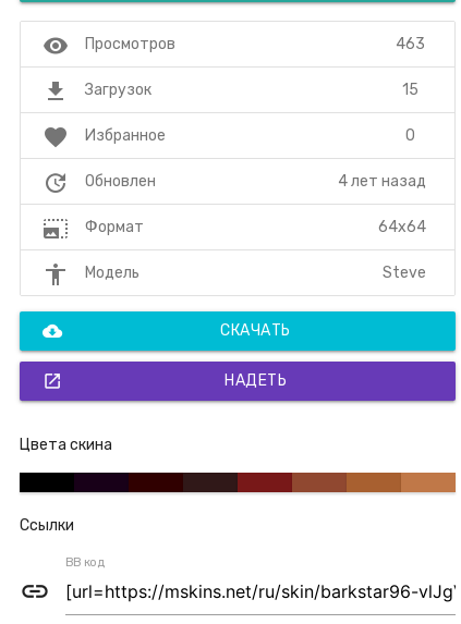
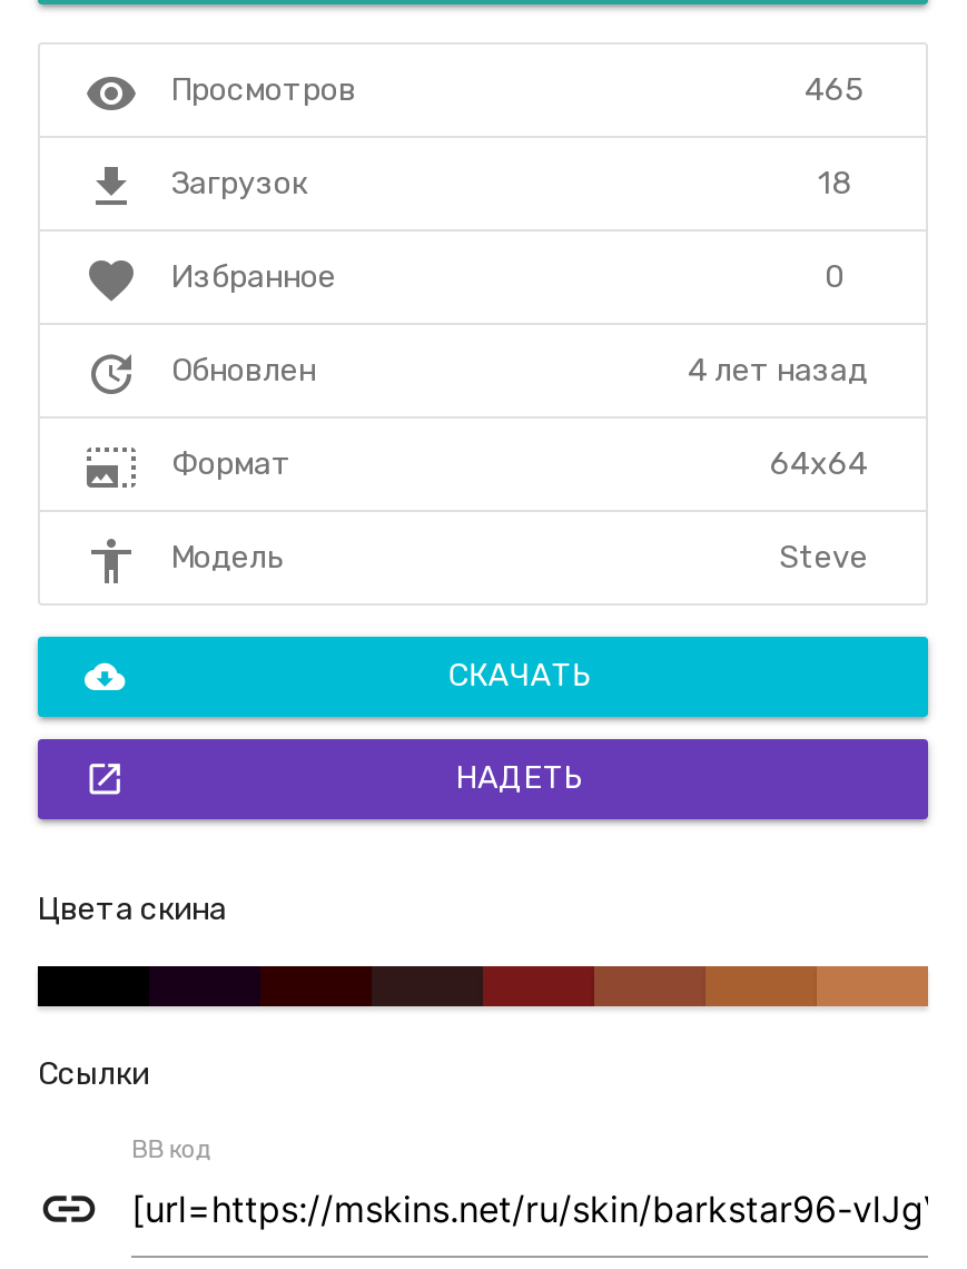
[395,34,424,53] 463 -> [805,70,865,108] 465
[402,80,418,99] 15 -> [818,164,851,201] 18

